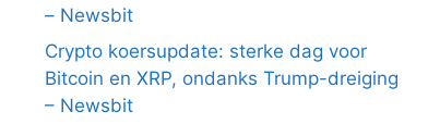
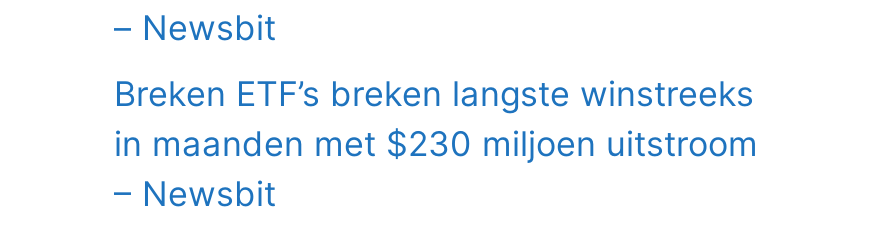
[45,40,399,89] Crypto koersupdate: sterke dag voor | Bitcoin en XRP, ondanks Trump-dreiging -> [114,74,758,164] Breken ETF’s breken langste winstreeks | in maanden met $230 miljoen uitstroom

